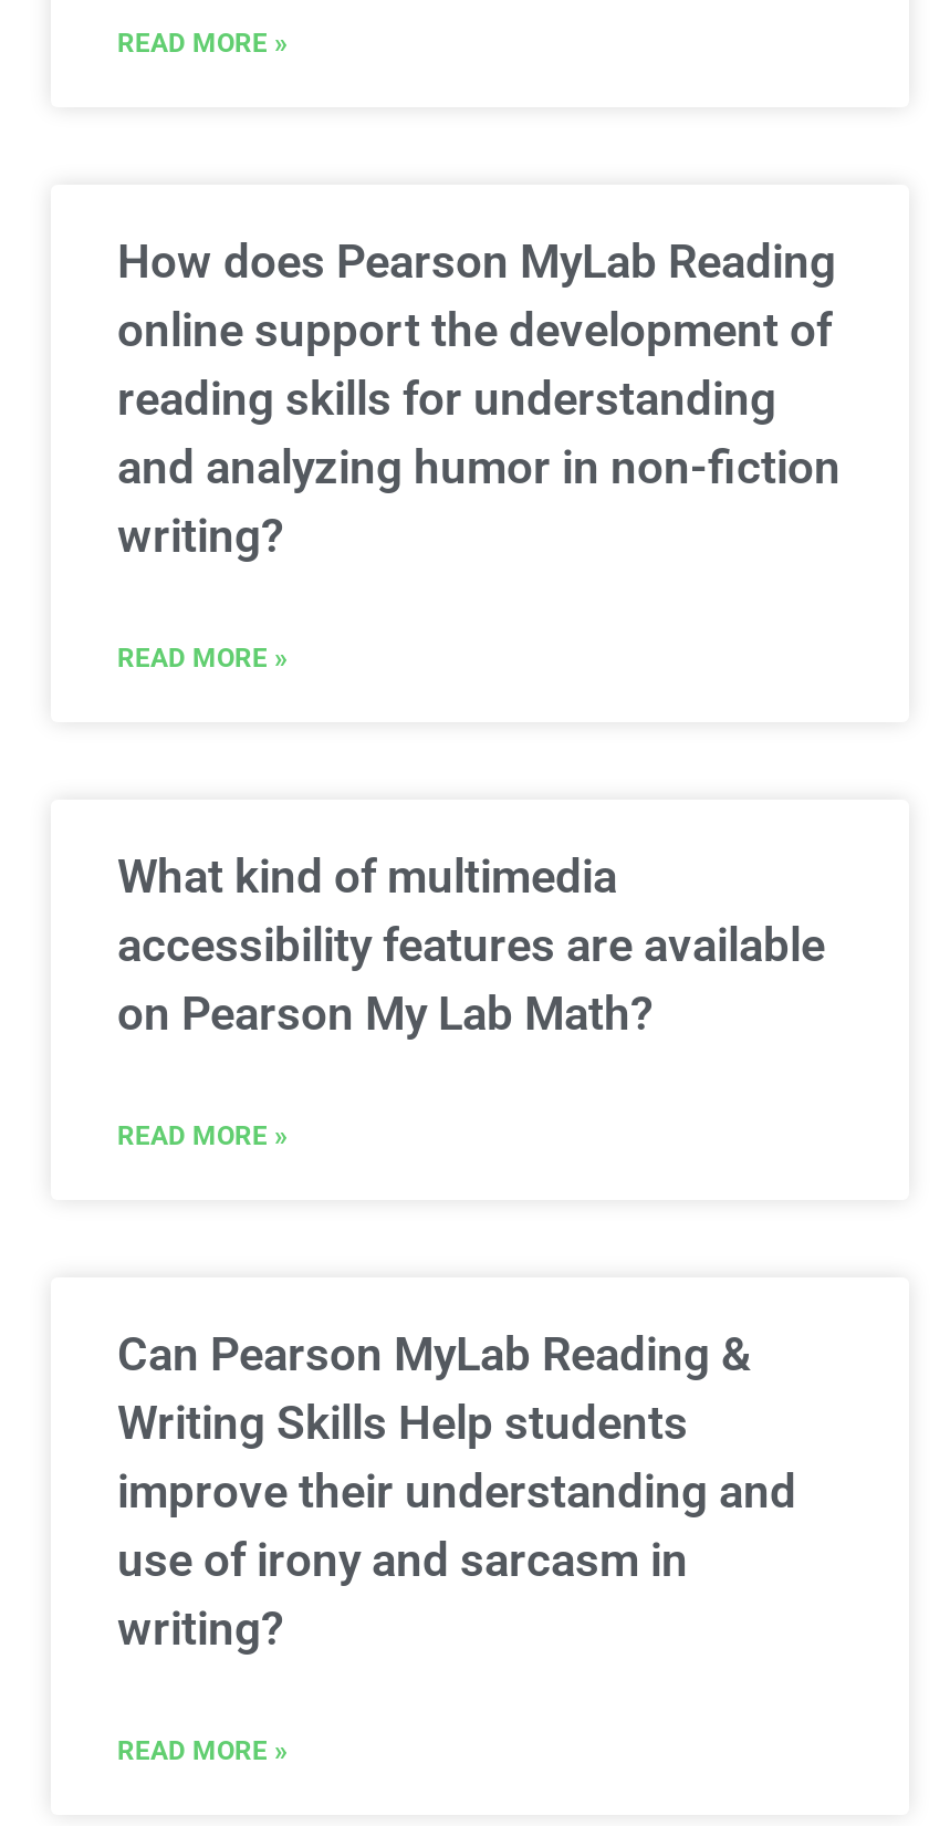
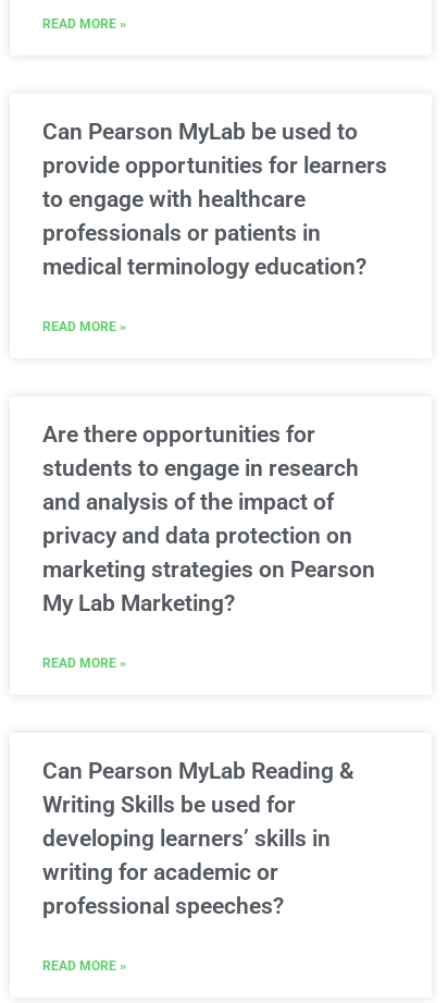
[117,236,841,563] How does Pearson MyLab Reading | online support the development of | reading skills for understanding | and analyzing humor in non-fiction | writing? -> [42,119,387,280] Can Pearson MyLab be used to | provide opportunities for learners | to engage with healthcare | professionals or patients in | medical terminology education?
[117,851,825,1041] What kind of multimedia | accessibility features are available | on Pearson My Lab Math? -> [42,422,375,617] Are there opportunities for | students to engage in research | and analysis of the impact of | privacy and data protection on | marketing strategies on Pearson | My Lab Marketing?
[117,1397,796,1656] Writing Skills Help students | improve their understanding and | use of irony and sarcasm in | writing? -> [42,792,331,919] Writing Skills be used for | developing learners’ skills in | writing for academic or | professional speeches?

